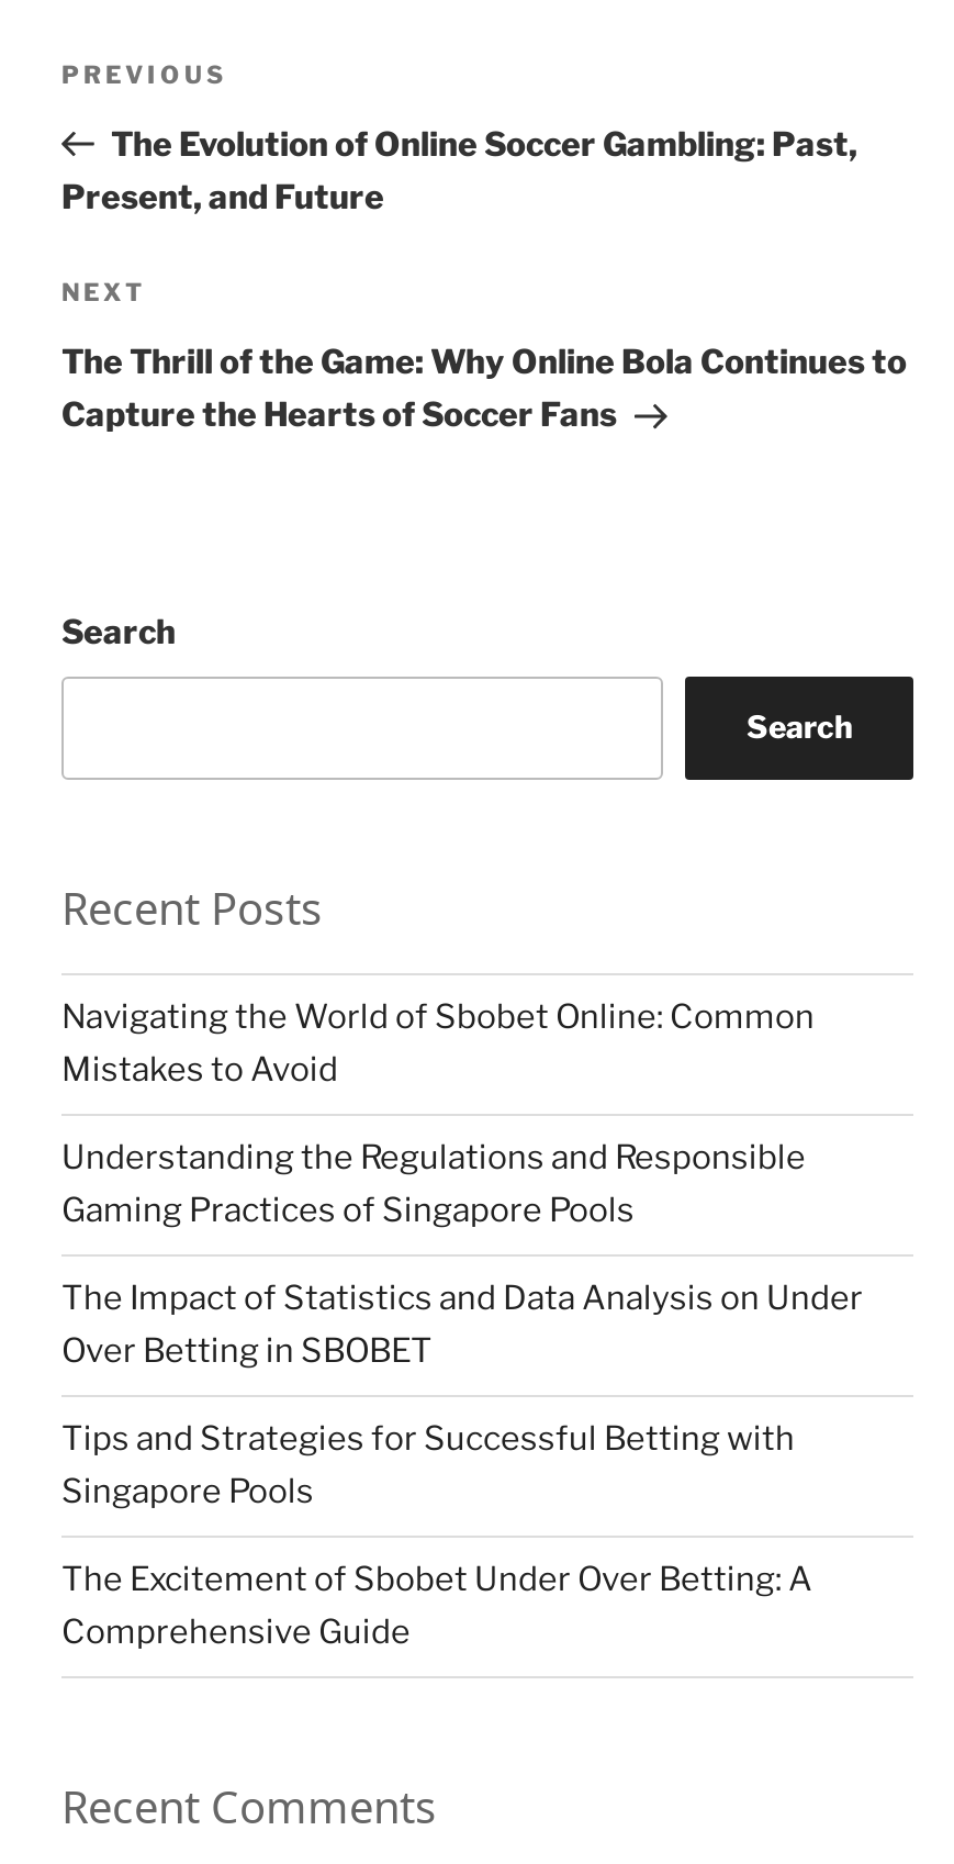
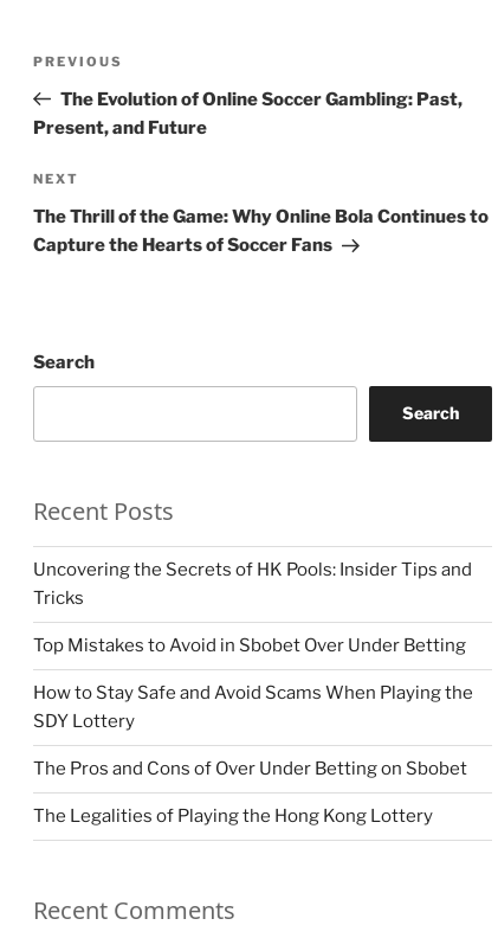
[61,998,815,1090] Navigating the World of Sbobet Online: Common | Mistakes to Avoid -> [33,559,472,609] Uncovering the Secrets of HK Pools: Insider Tips and | Tricks
[61,1138,806,1231] Understanding the Regulations and Responsible | Gaming Practices of Singapore Pools -> [33,635,466,656] Top Mistakes to Avoid in Sbobet Over Under Betting
[61,1279,863,1371] The Impact of Statistics and Data Analysis on Under | Over Betting in SBOBET -> [33,682,473,732] How to Stay Safe and Avoid Scams When Playing the | SDY Lottery
[61,1420,795,1512] Tips and Strategies for Successful Betting with | Singapore Pools -> [33,758,467,780] The Pros and Cons of Over Under Betting on Sbobet
[61,1560,812,1652] The Excitement of Sbobet Under Over Betting: A | Comprehensive Guide -> [33,806,433,827] The Legalities of Playing the Hong Kong Lottery

